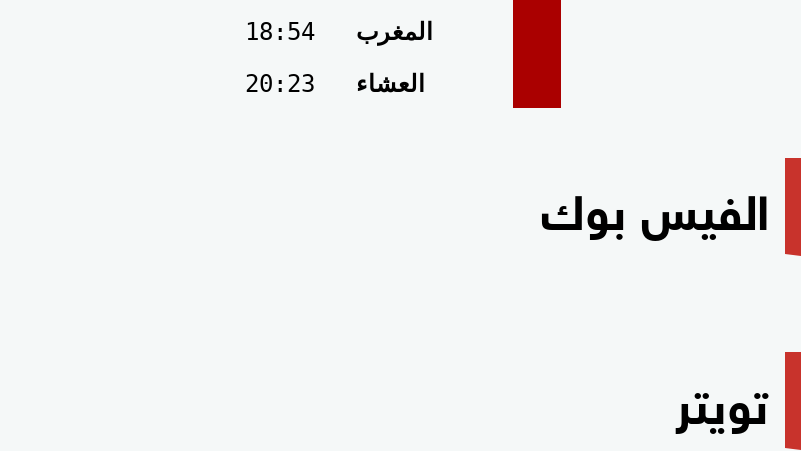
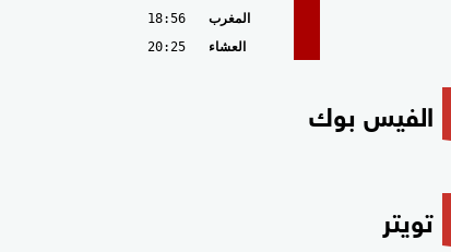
[245,17,432,45] المغرب 18:54 -> [147,11,250,26] المغرب 18:56
[245,69,424,97] العشاء 20:23 -> [147,39,245,54] العشاء 20:25

